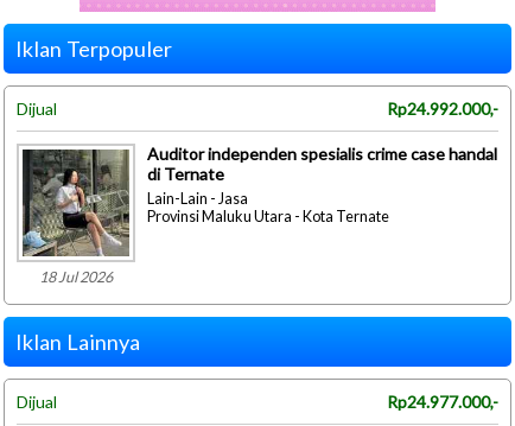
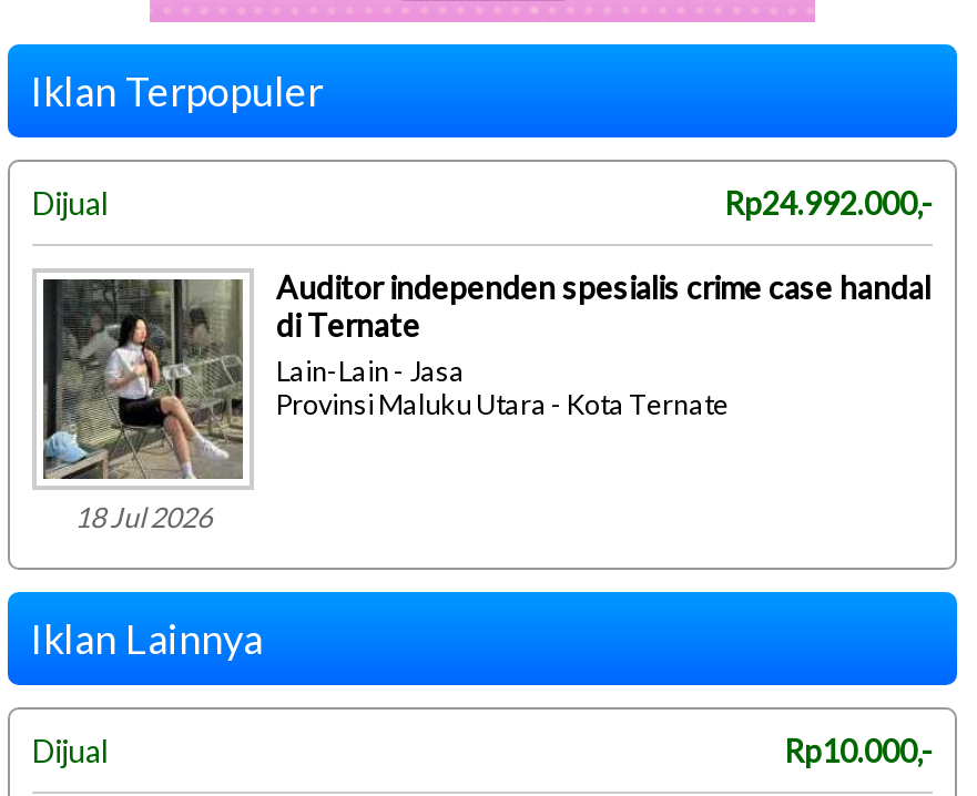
[387,392,498,412] Rp24.977.000,- -> [784,732,933,770] Rp10.000,-

